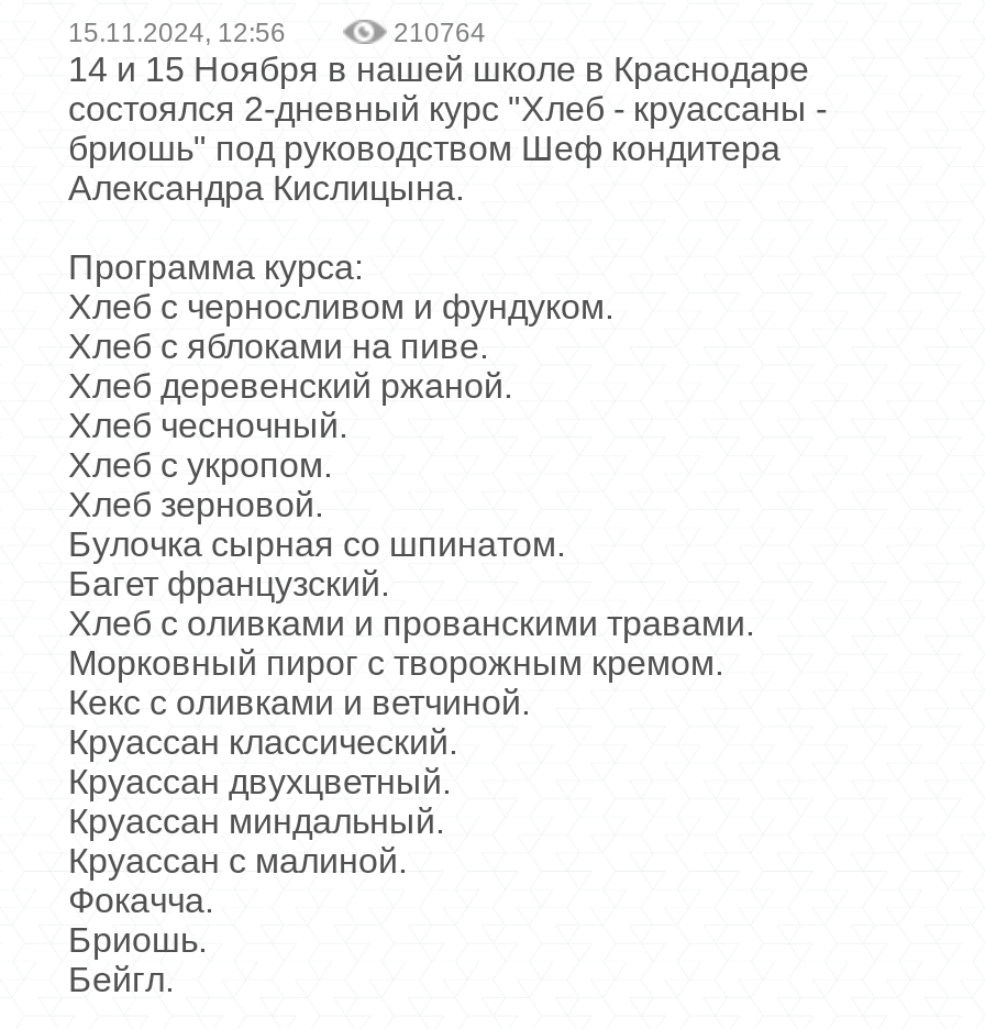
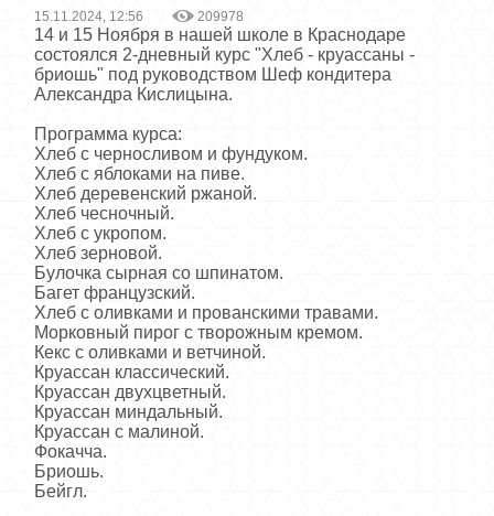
[387,16,486,47] 210764 -> [194,8,244,24] 209978

